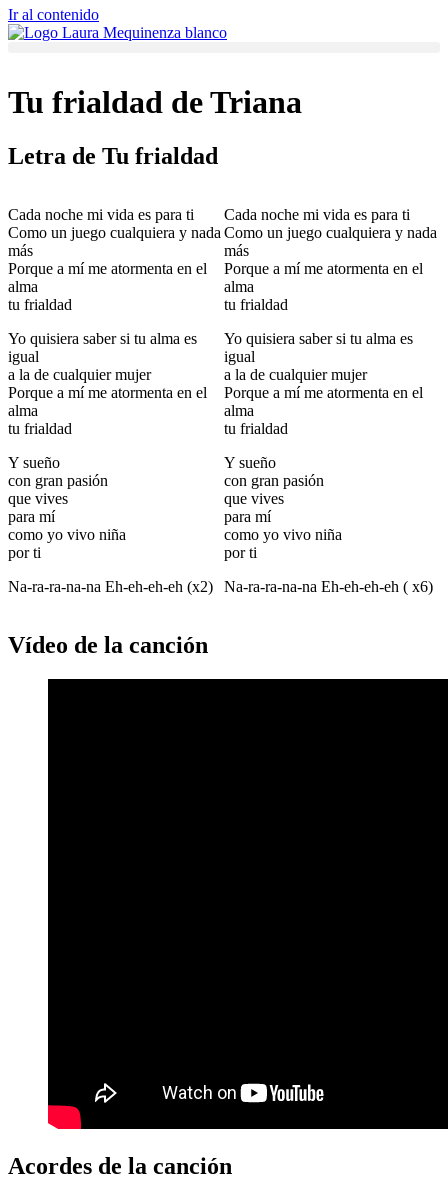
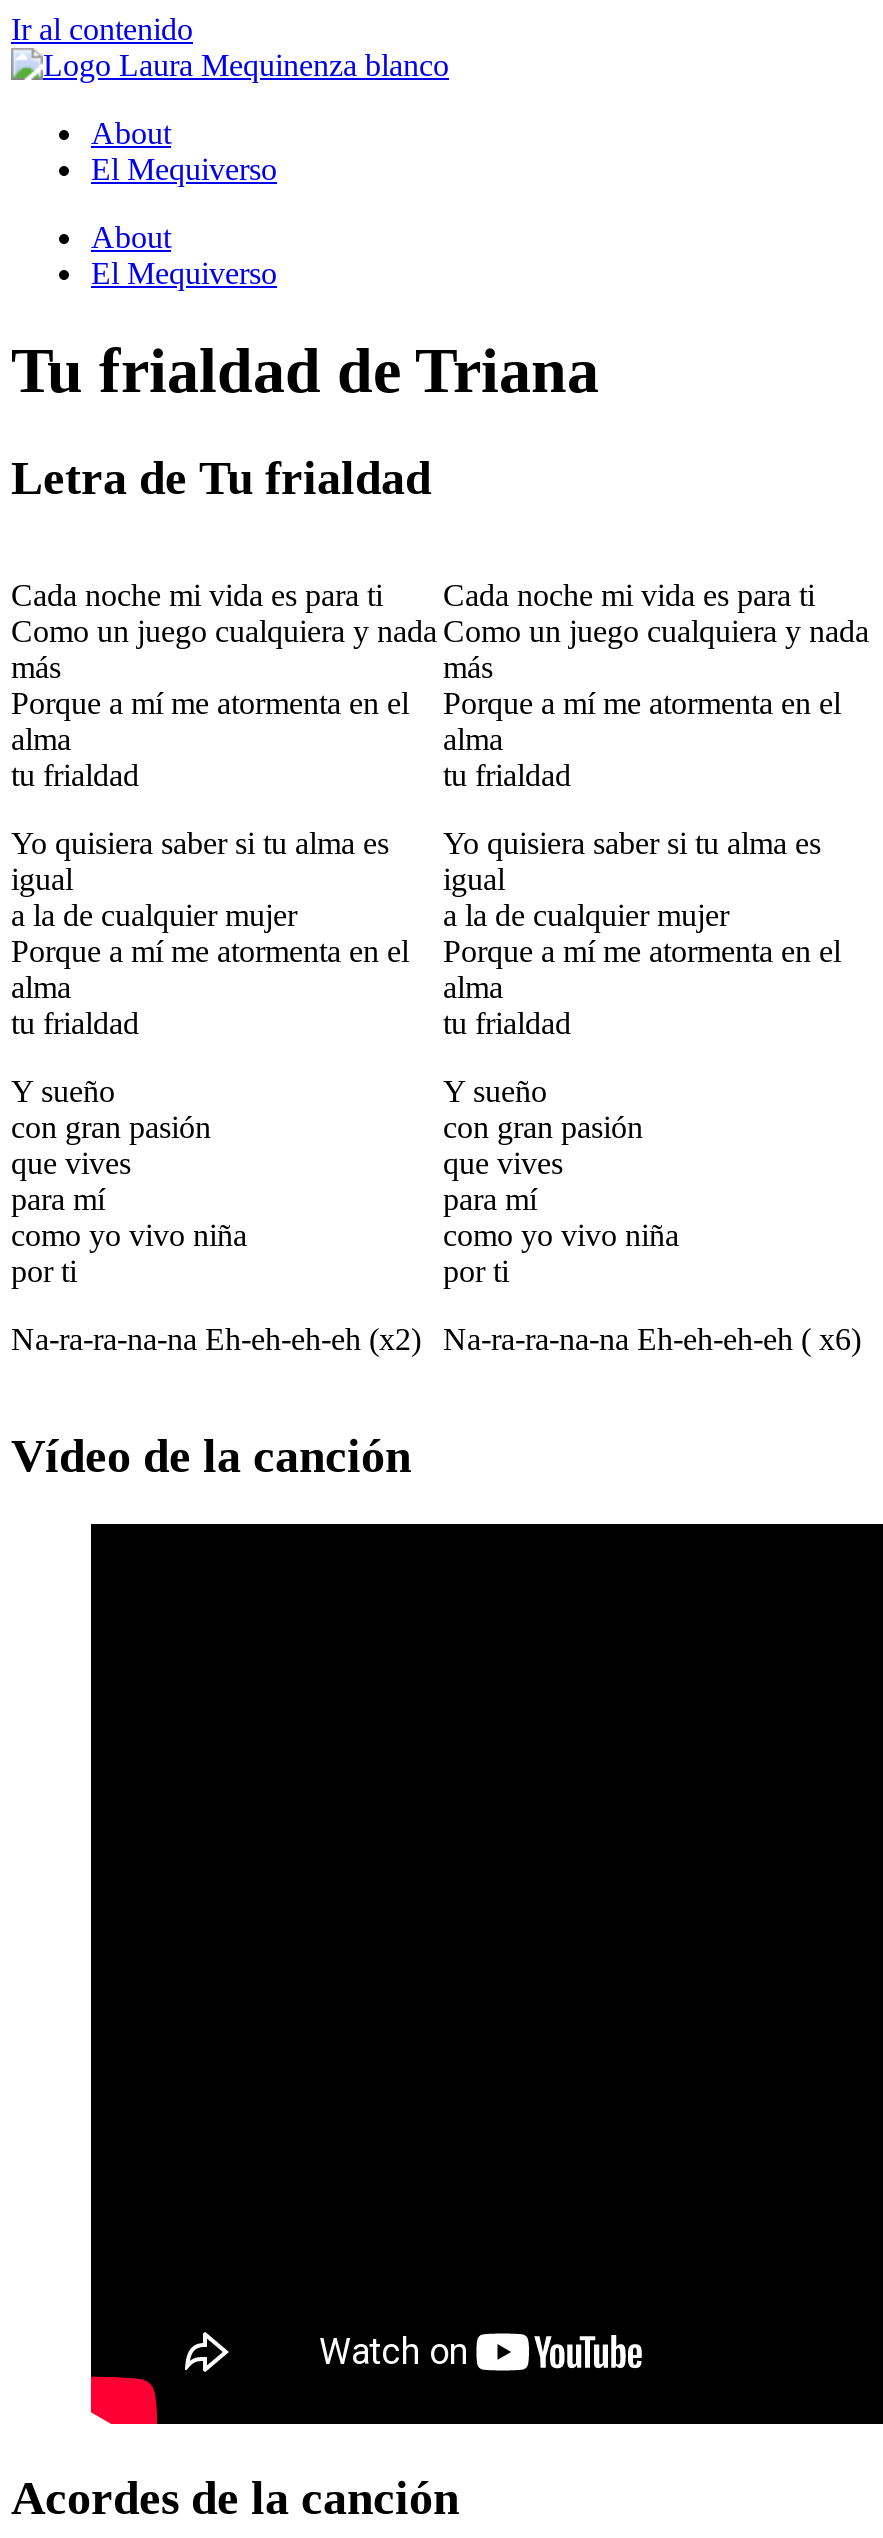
none -> [91,116,277,290] About | El Mequiverso | About | El Mequiverso

